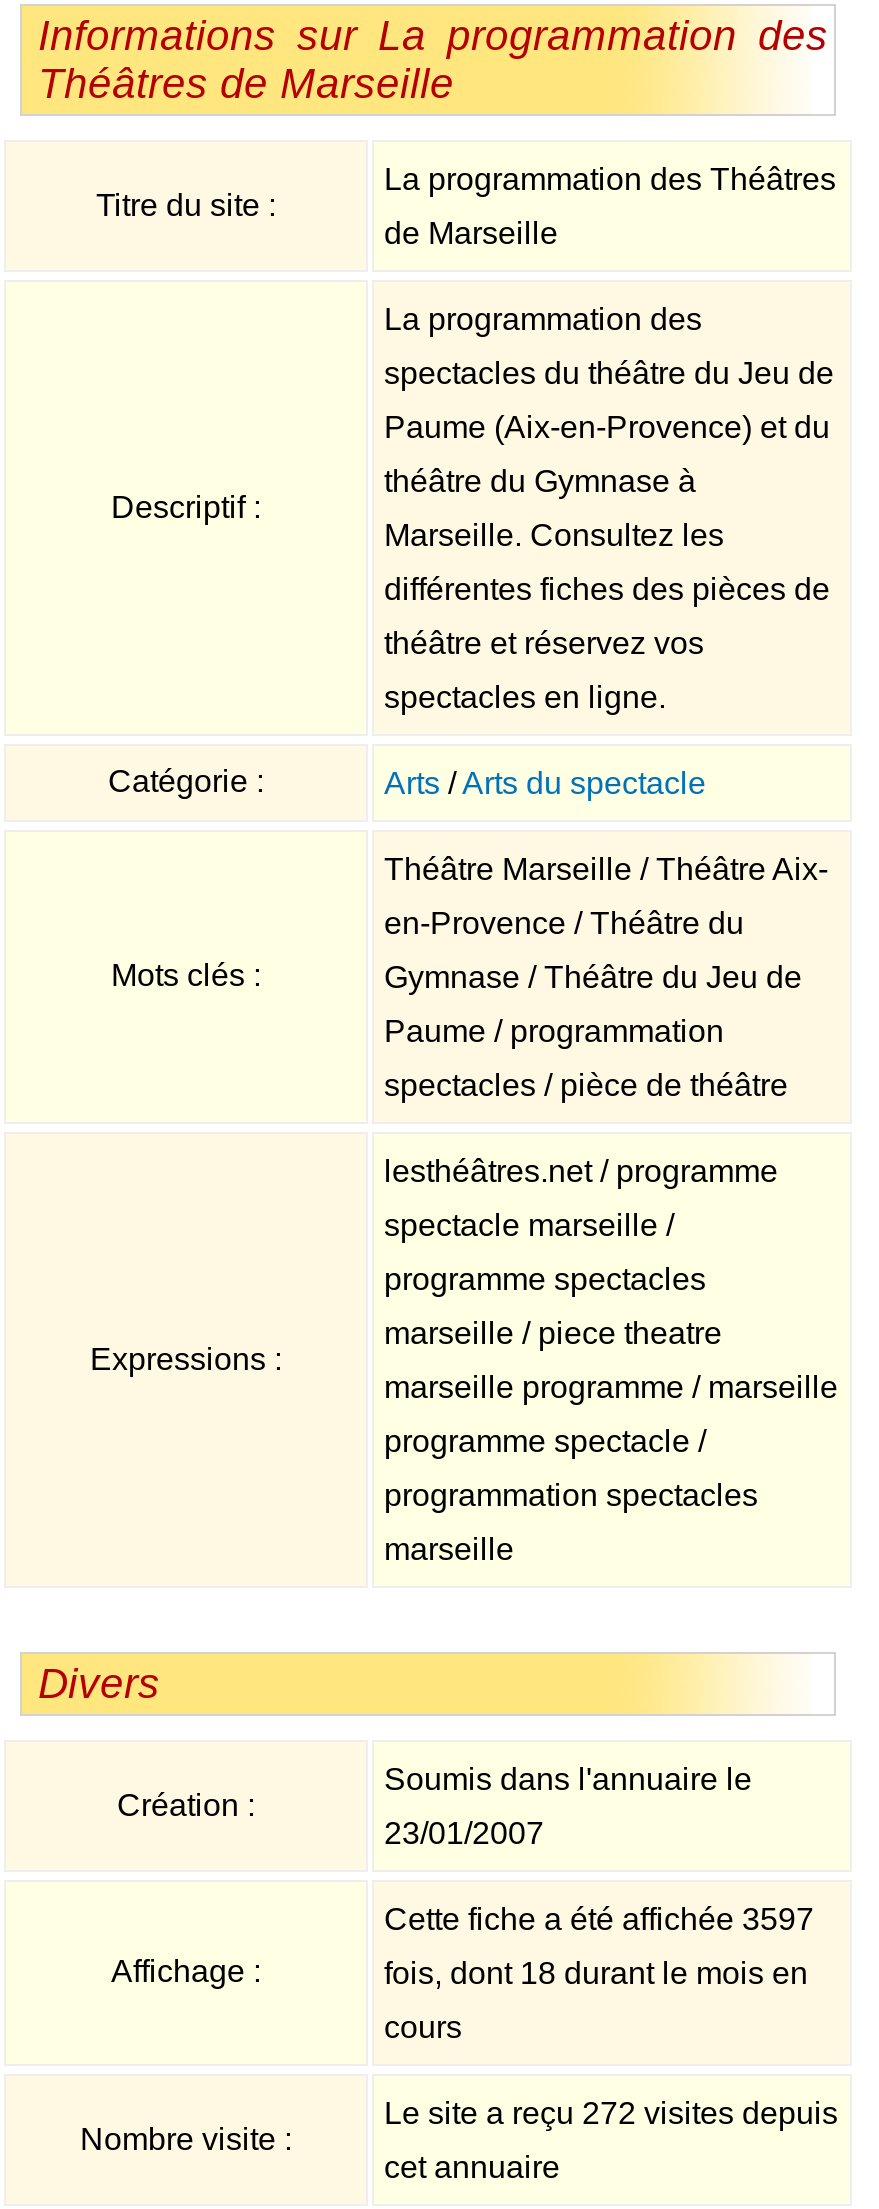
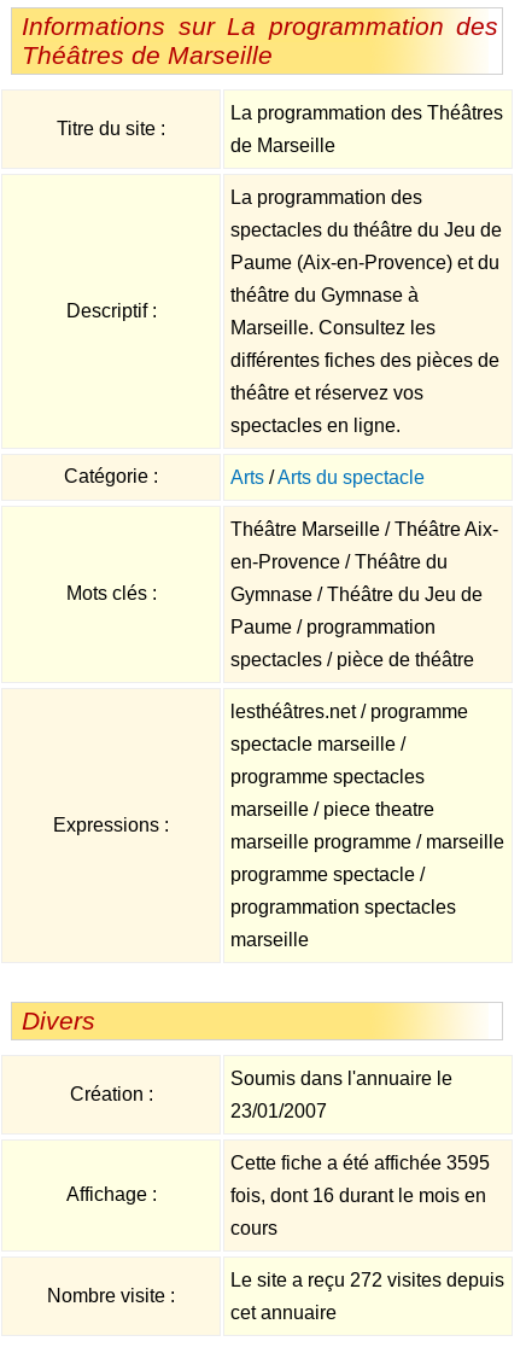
[384,1902,814,1936] Cette fiche a été affichée 3597 -> [230,1153,490,1173] Cette fiche a été affichée 3595
[384,1956,808,1990] fois, dont 18 durant le mois en -> [230,1185,486,1206] fois, dont 16 durant le mois en

